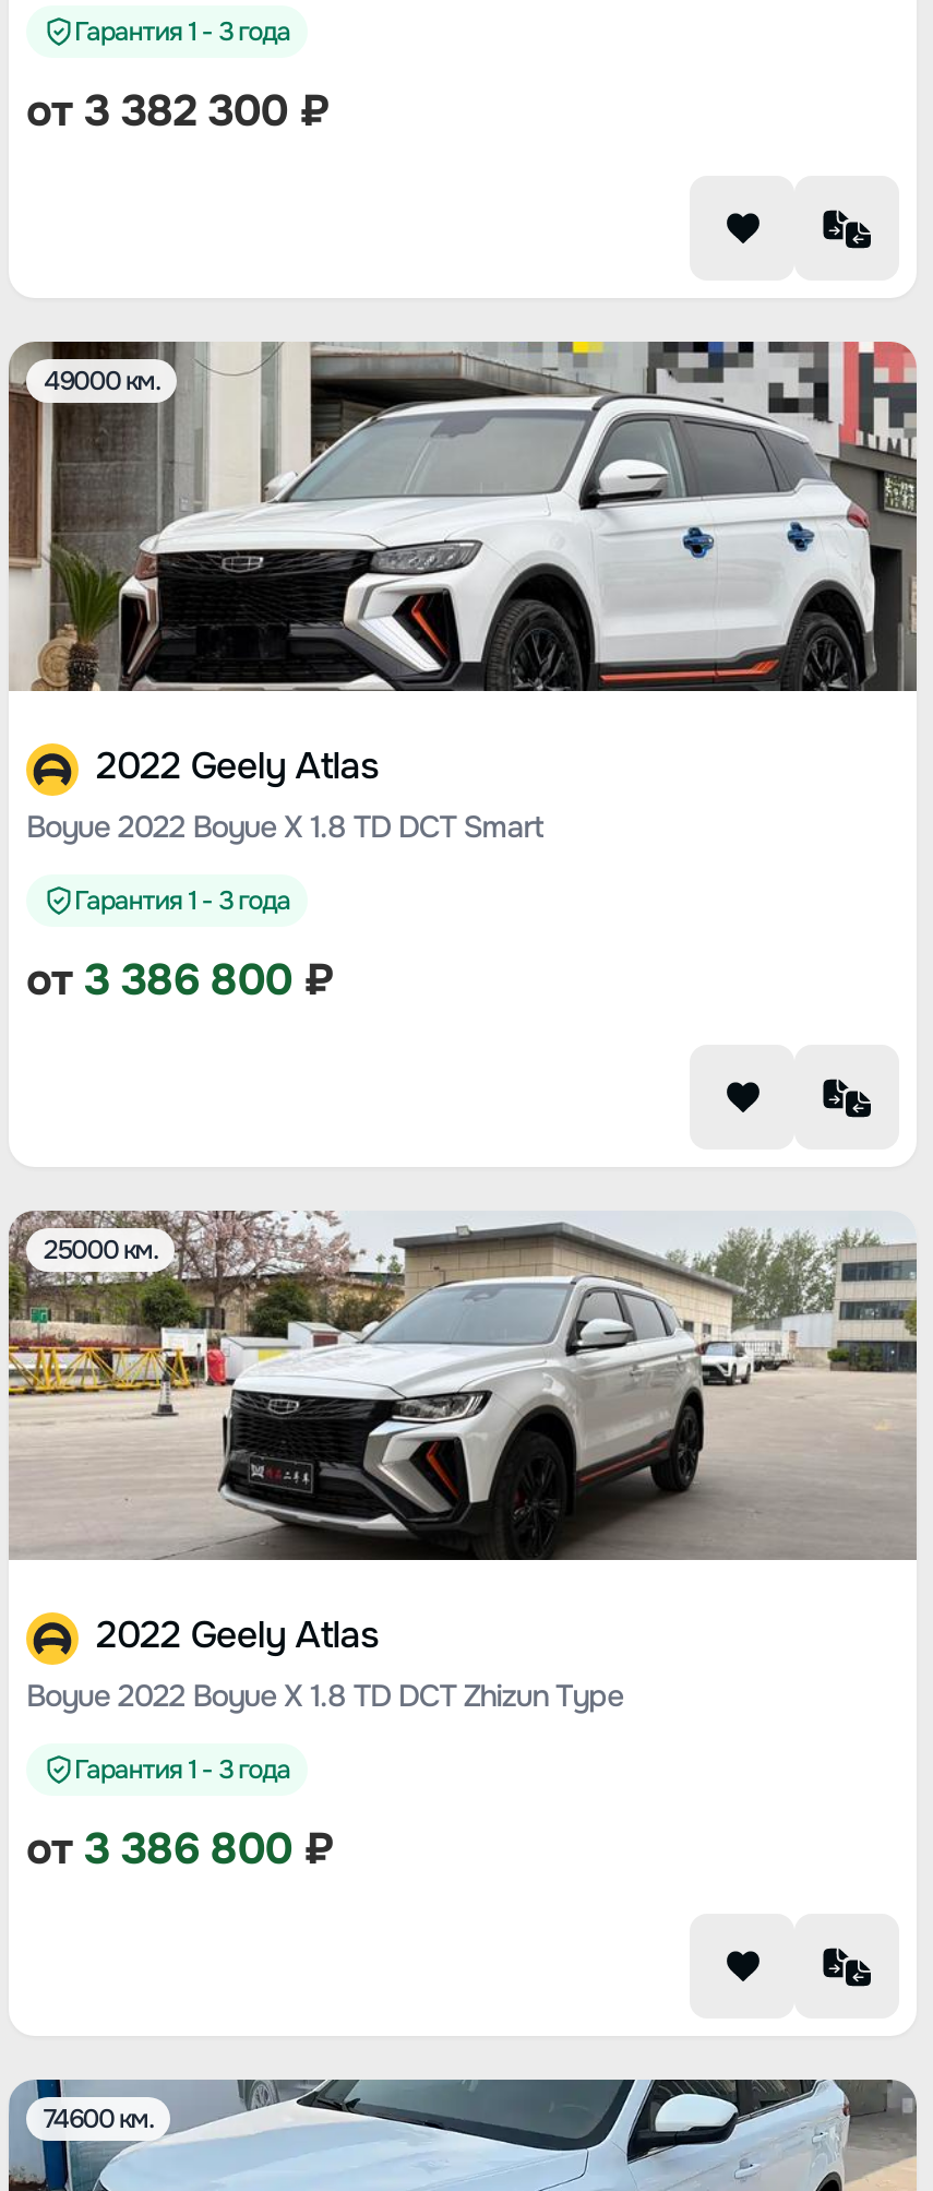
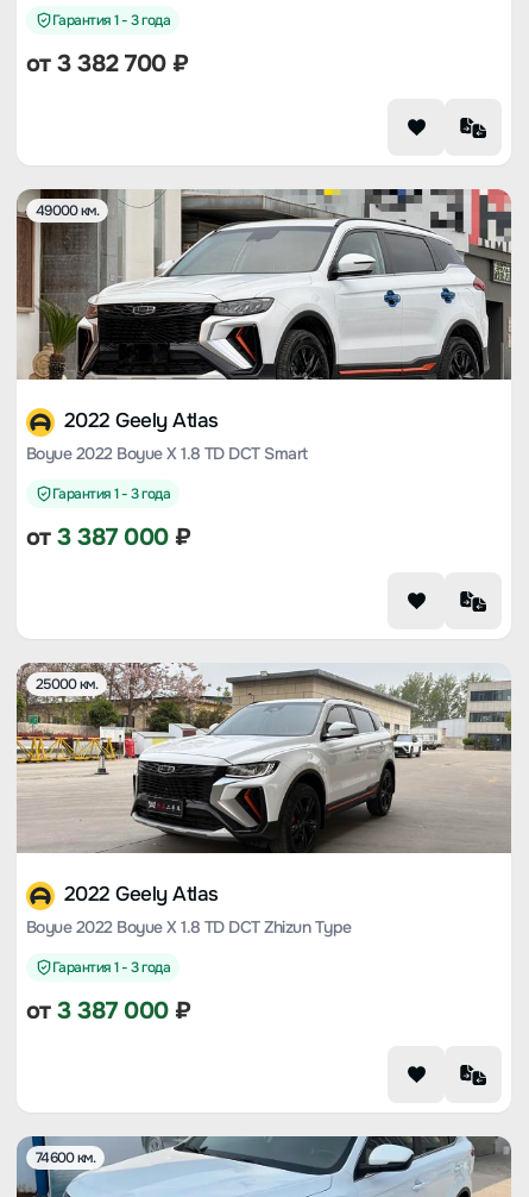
[26,84,329,139] от 3 382 300 ₽ -> [26,49,189,79] от 3 382 700 ₽
[26,953,333,1008] от 3 386 800 ₽ -> [26,522,191,552] от 3 387 000 ₽
[26,1822,333,1877] от 3 386 800 ₽ -> [26,996,191,1026] от 3 387 000 ₽

